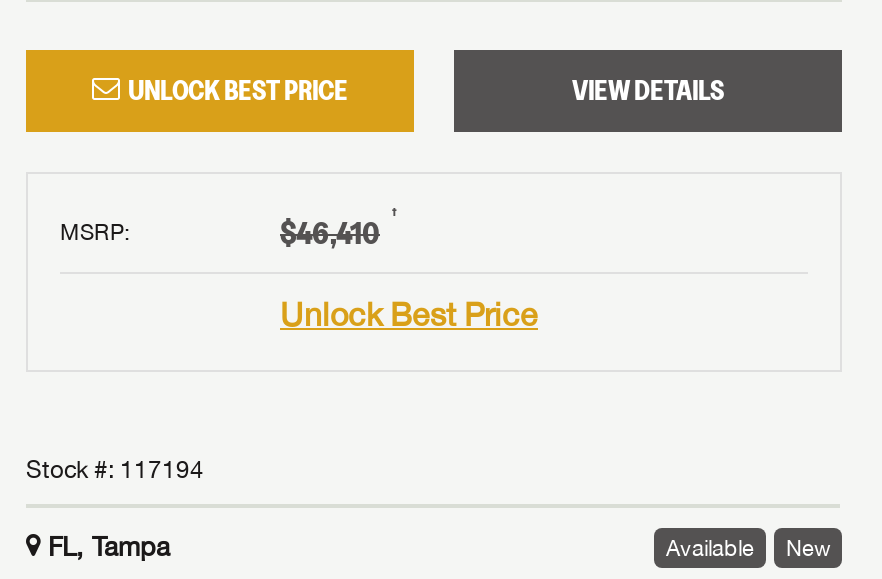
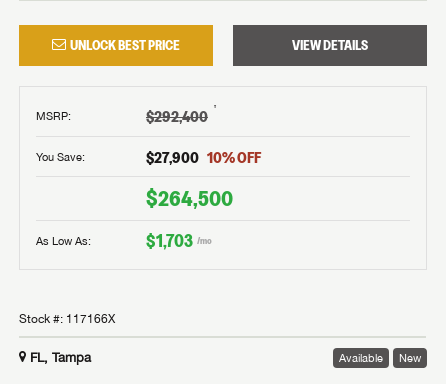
[280,213,538,332] $46,410 | Unlock Best Price -> [36,106,261,252] $292,400 | You Save: | $27,900 10% OFF | $264,500 | As Low As: | $1,703 /mo
[26,457,204,485] Stock #: 117194 -> [19,312,115,326] Stock #: 117166X

